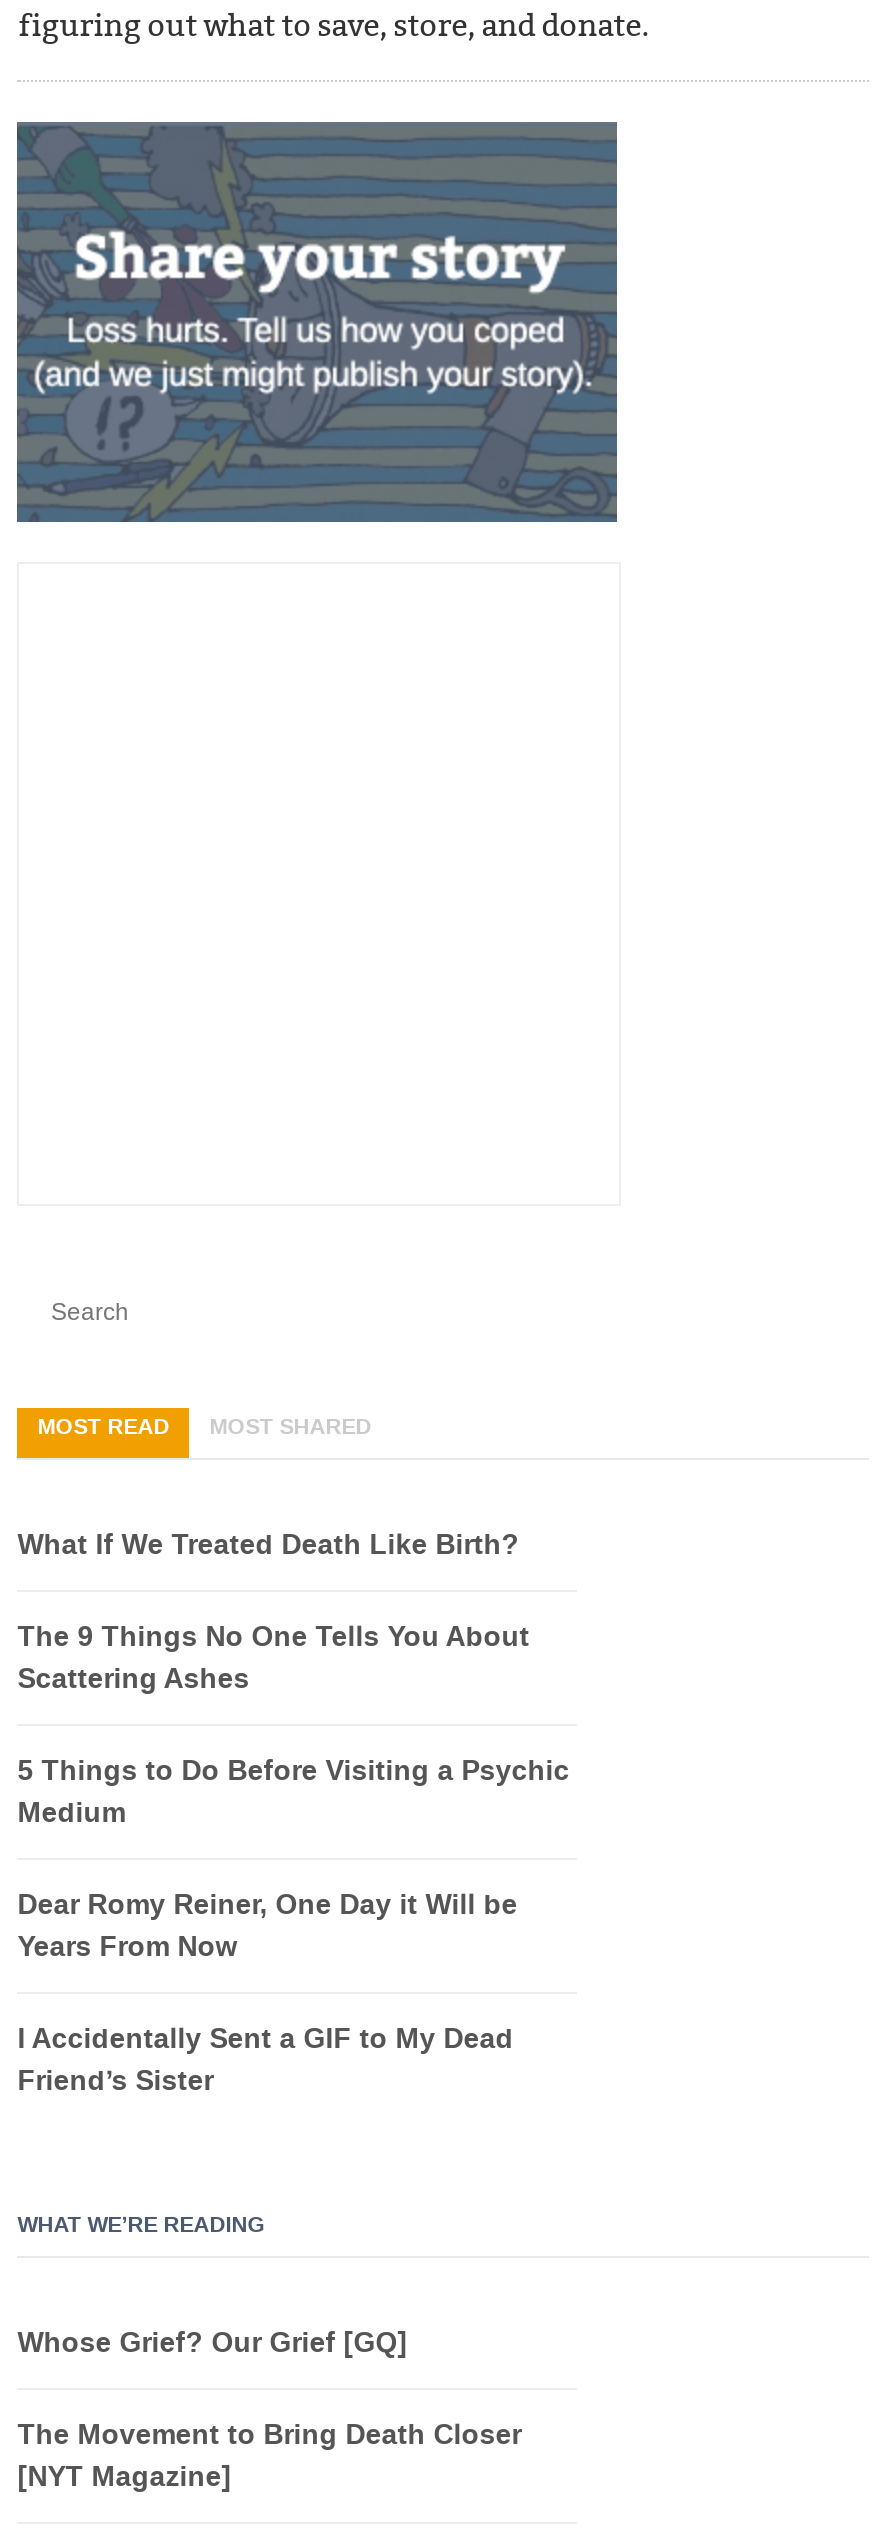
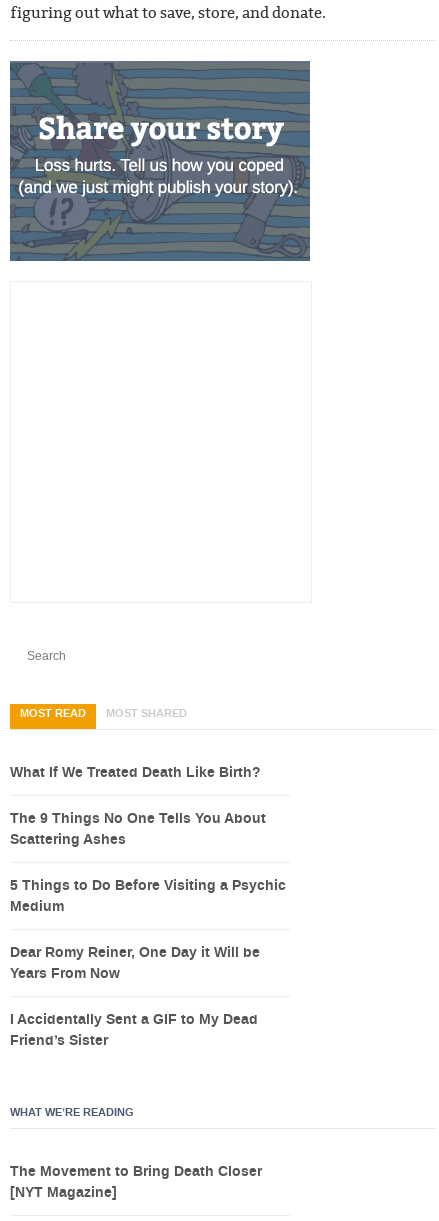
[17,2325,407,2365] Whose Grief? Our Grief [GQ] -> none

